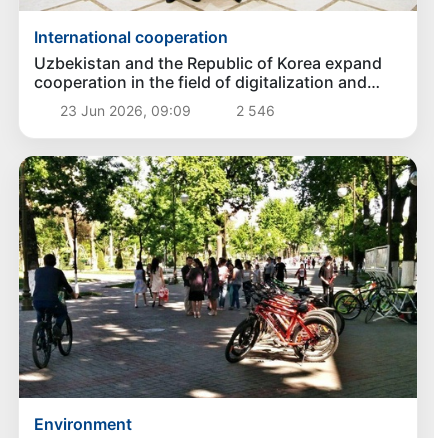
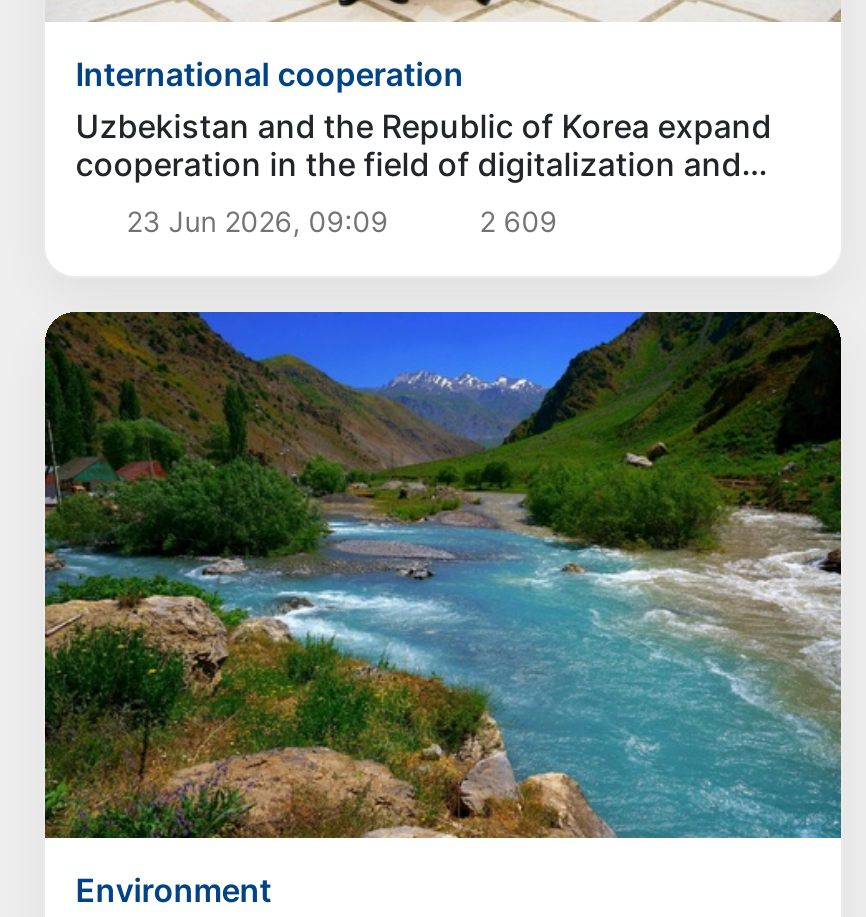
[232,101,275,118] 2 546 -> [471,203,557,237] 2 609
[19,155,418,399] [image] -> [45,310,841,840] [image]

